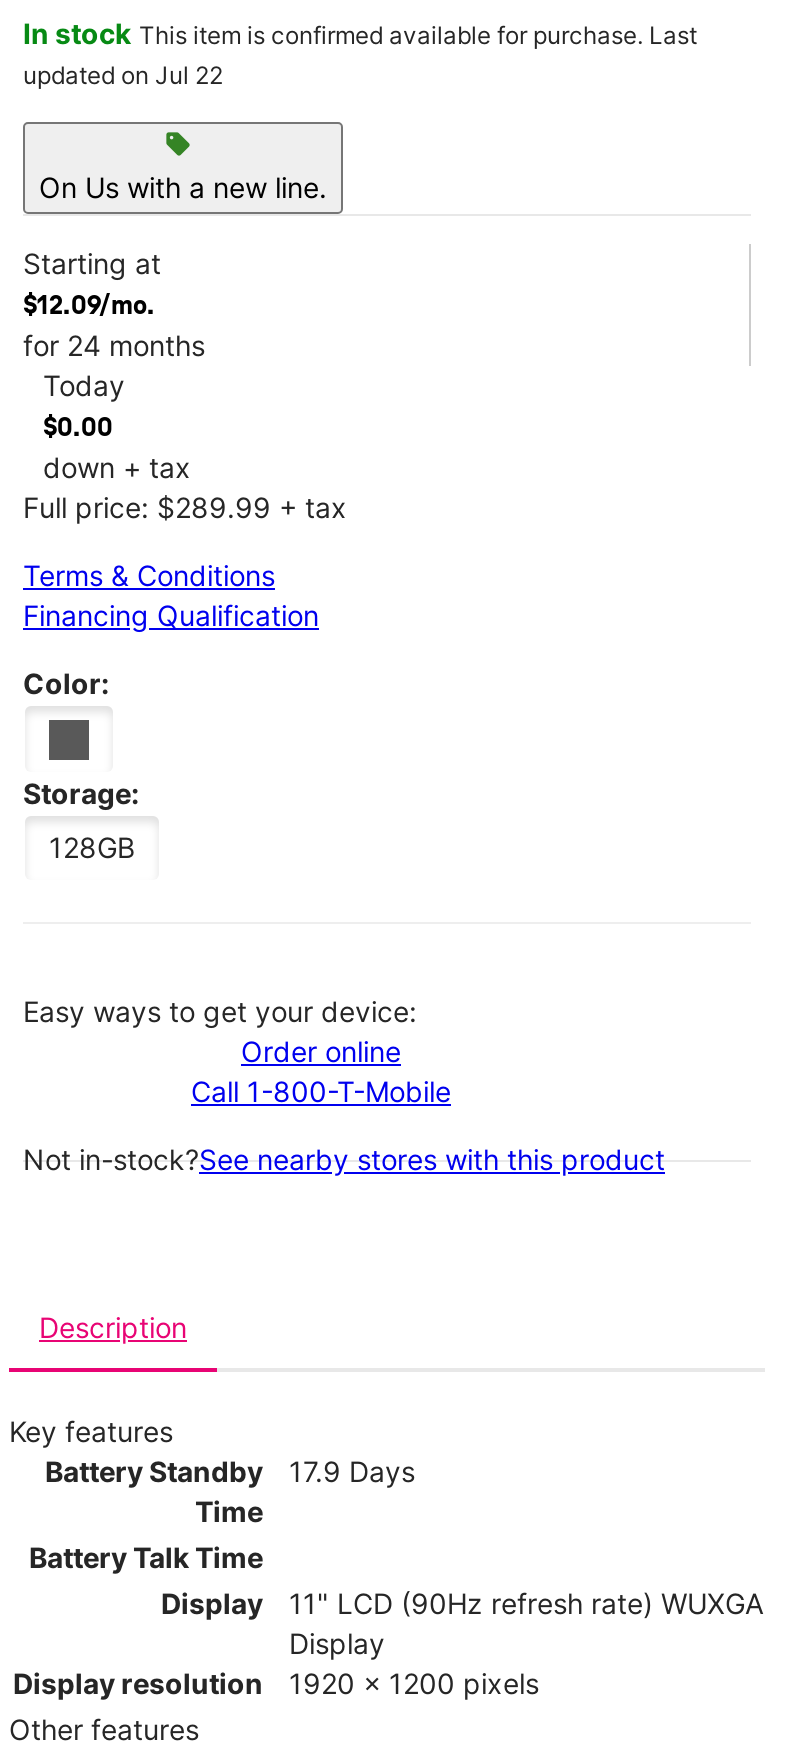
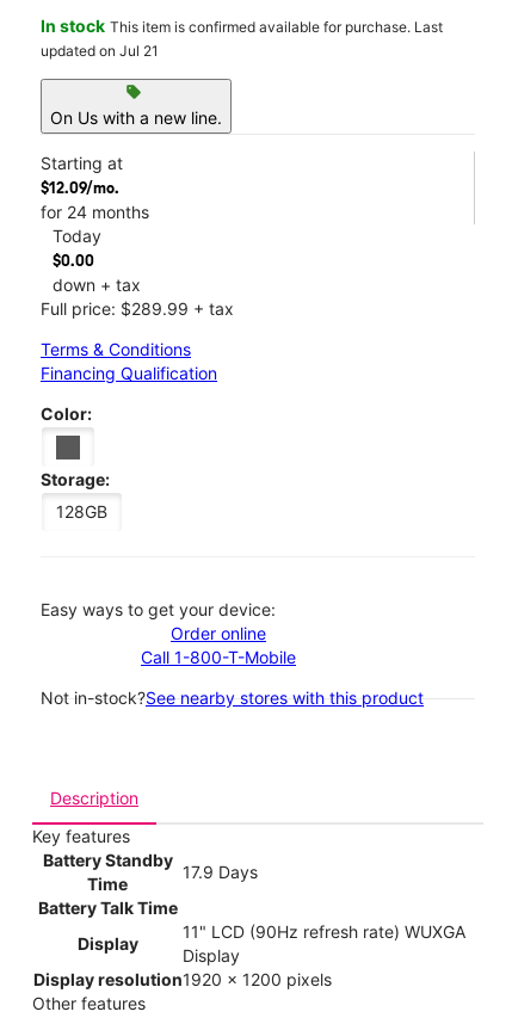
[23,60,223,90] updated on Jul 22 -> [41,42,159,60] updated on Jul 21

